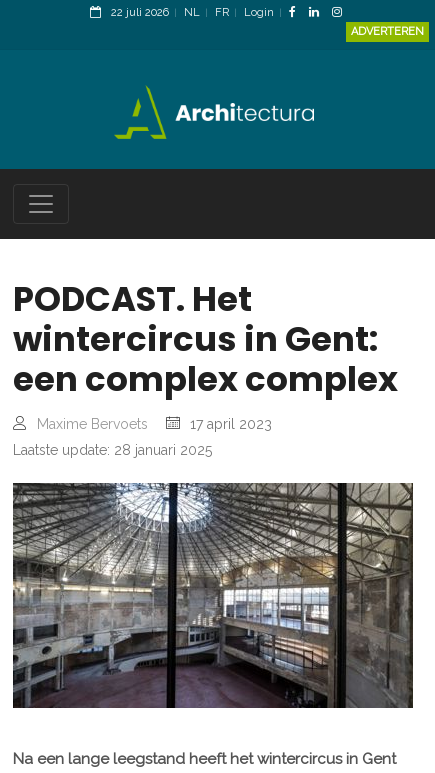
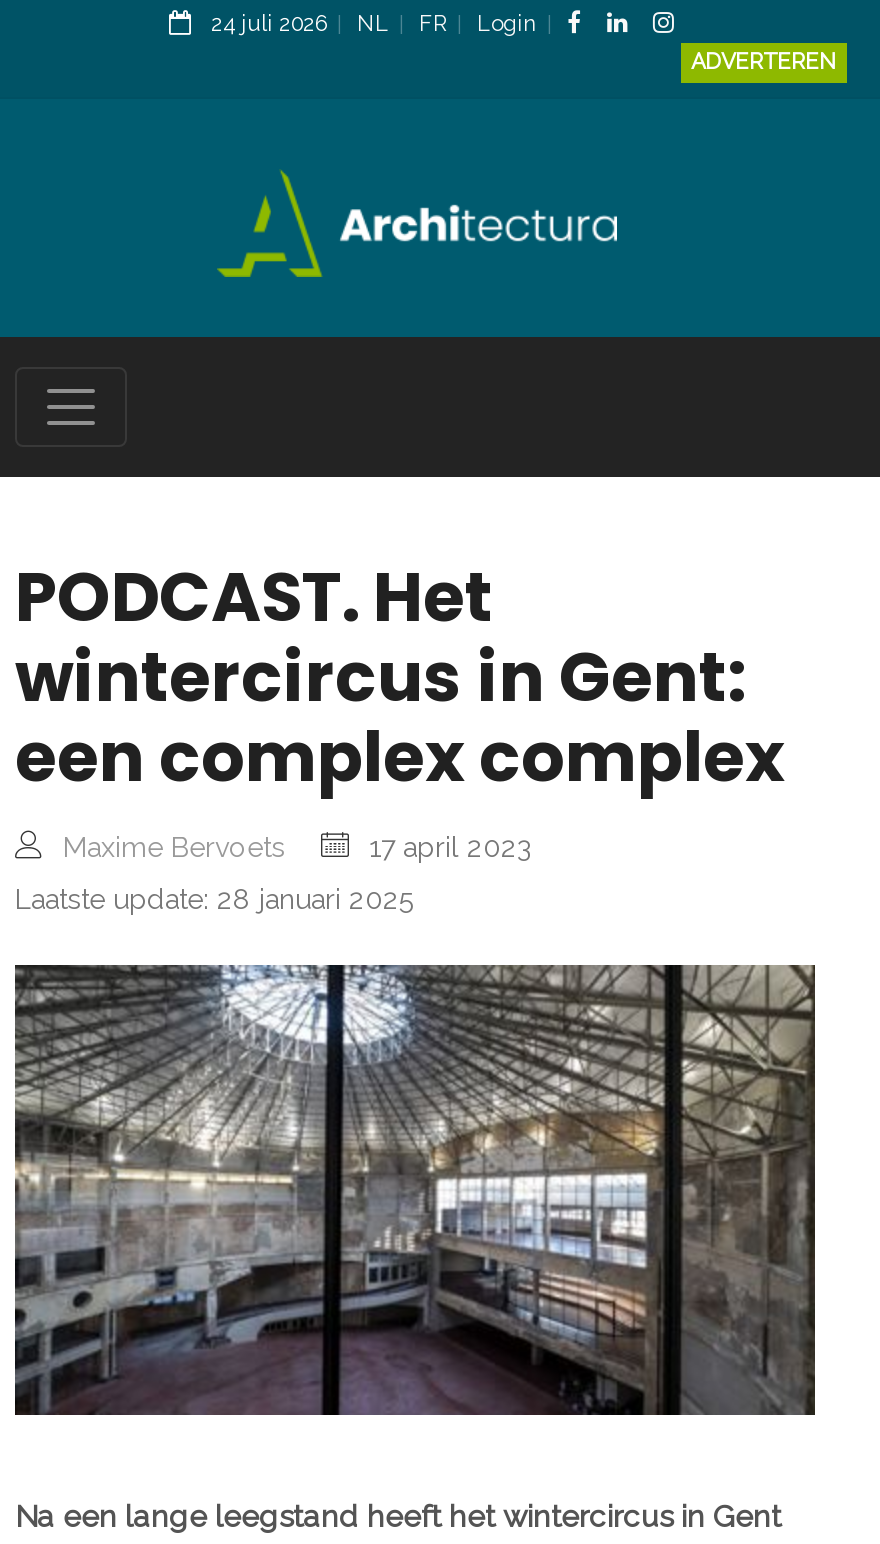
[111,6,274,19] 22 juli 2026 NL FR Login -> [211,11,537,37] 24 juli 2026 NL FR Login

